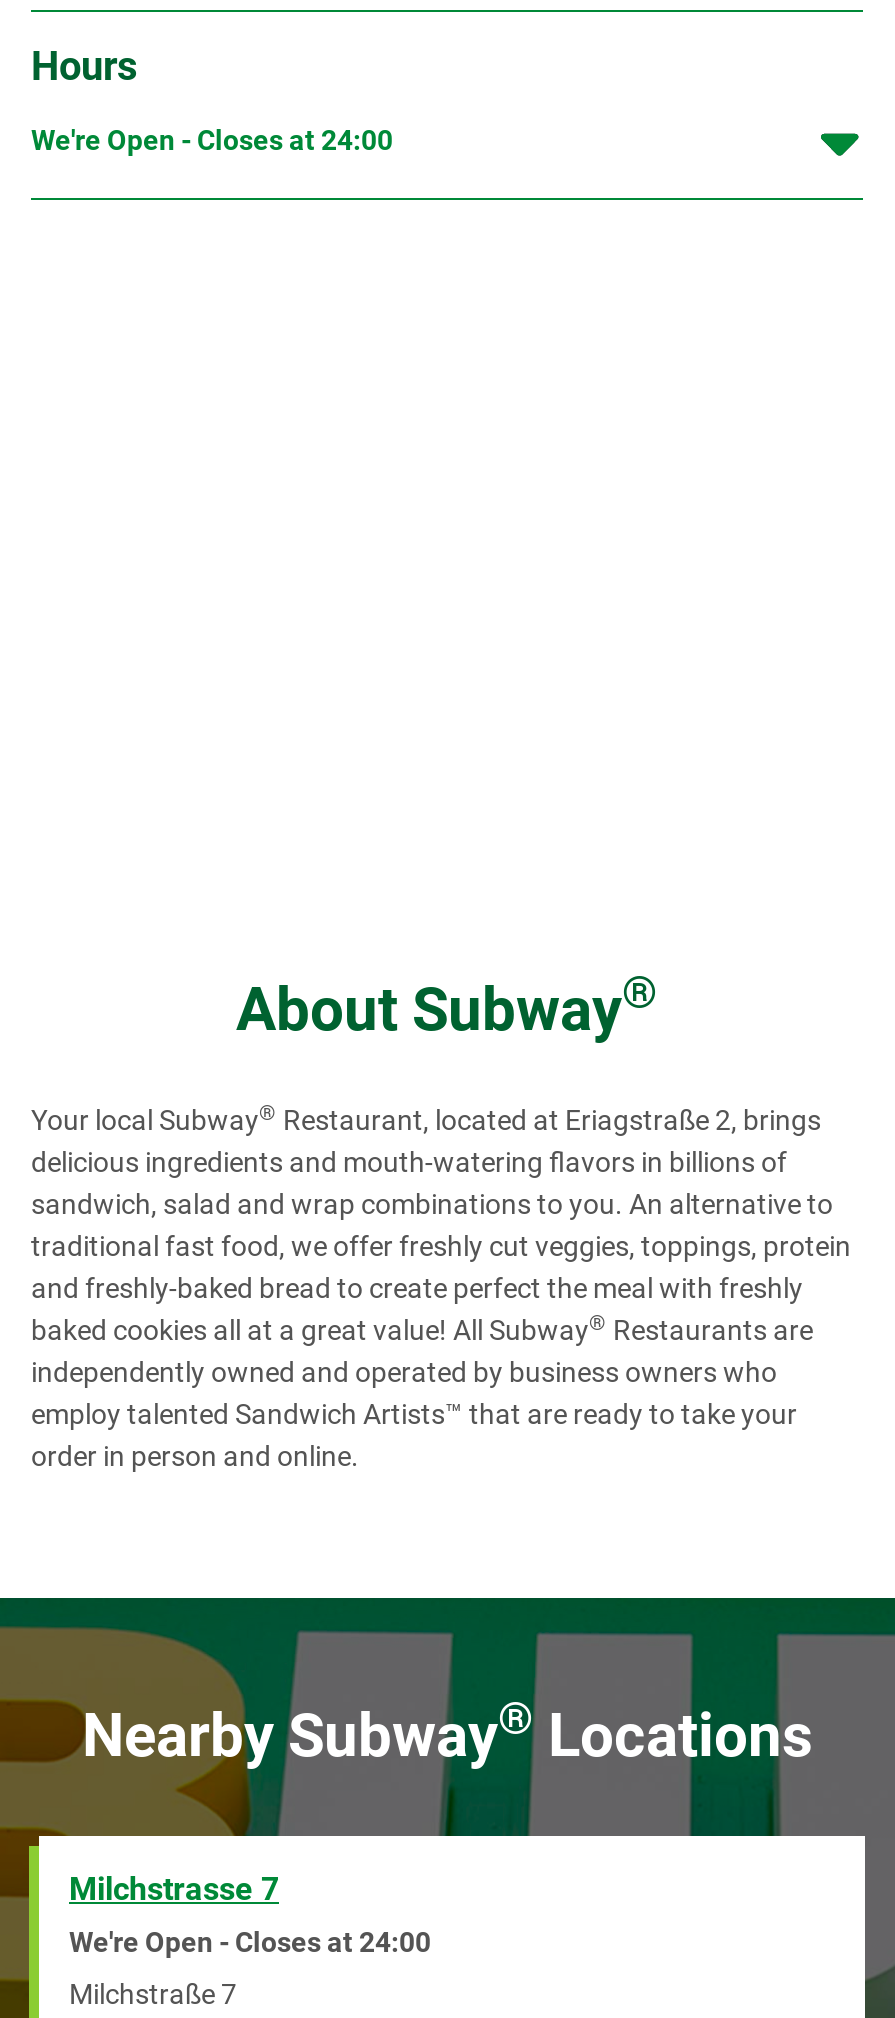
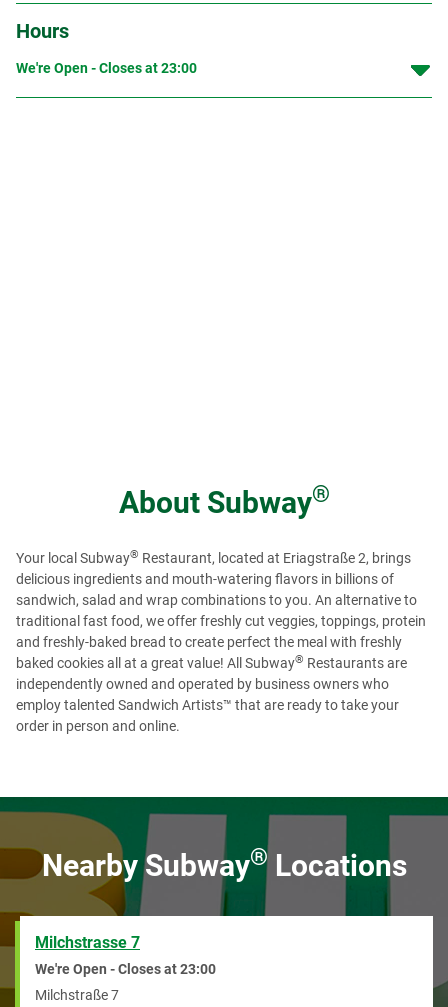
[31,124,393,156] We're Open - Closes at 24:00 -> [16,60,197,76] We're Open - Closes at 23:00
[69,1926,431,1958] We're Open - Closes at 24:00 -> [35,961,216,977] We're Open - Closes at 23:00

